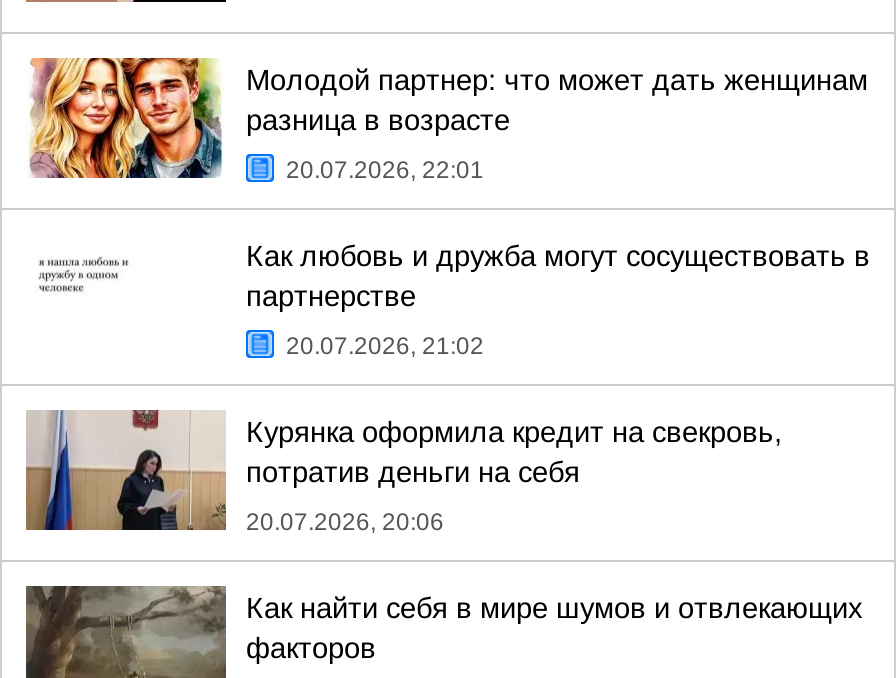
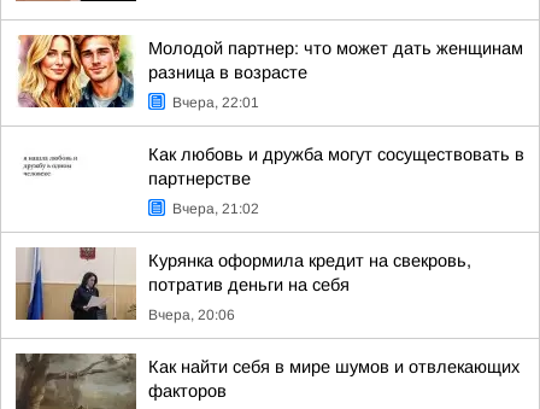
[286,156,484,184] 20.07.2026, 22:01 -> [172,94,259,111] Вчера, 22:01
[286,332,484,360] 20.07.2026, 21:02 -> [172,200,259,217] Вчера, 21:02
[246,508,444,536] 20.07.2026, 20:06 -> [148,306,235,323] Вчера, 20:06

